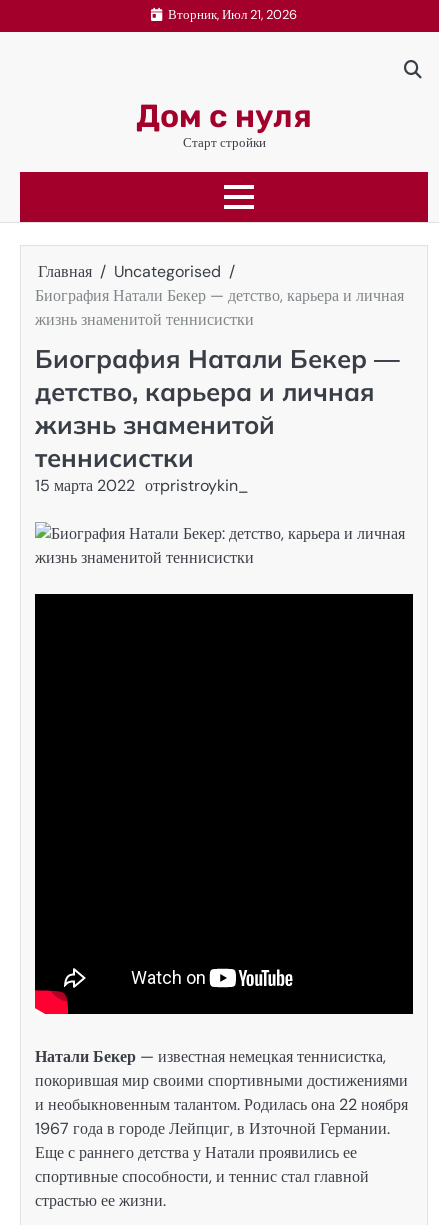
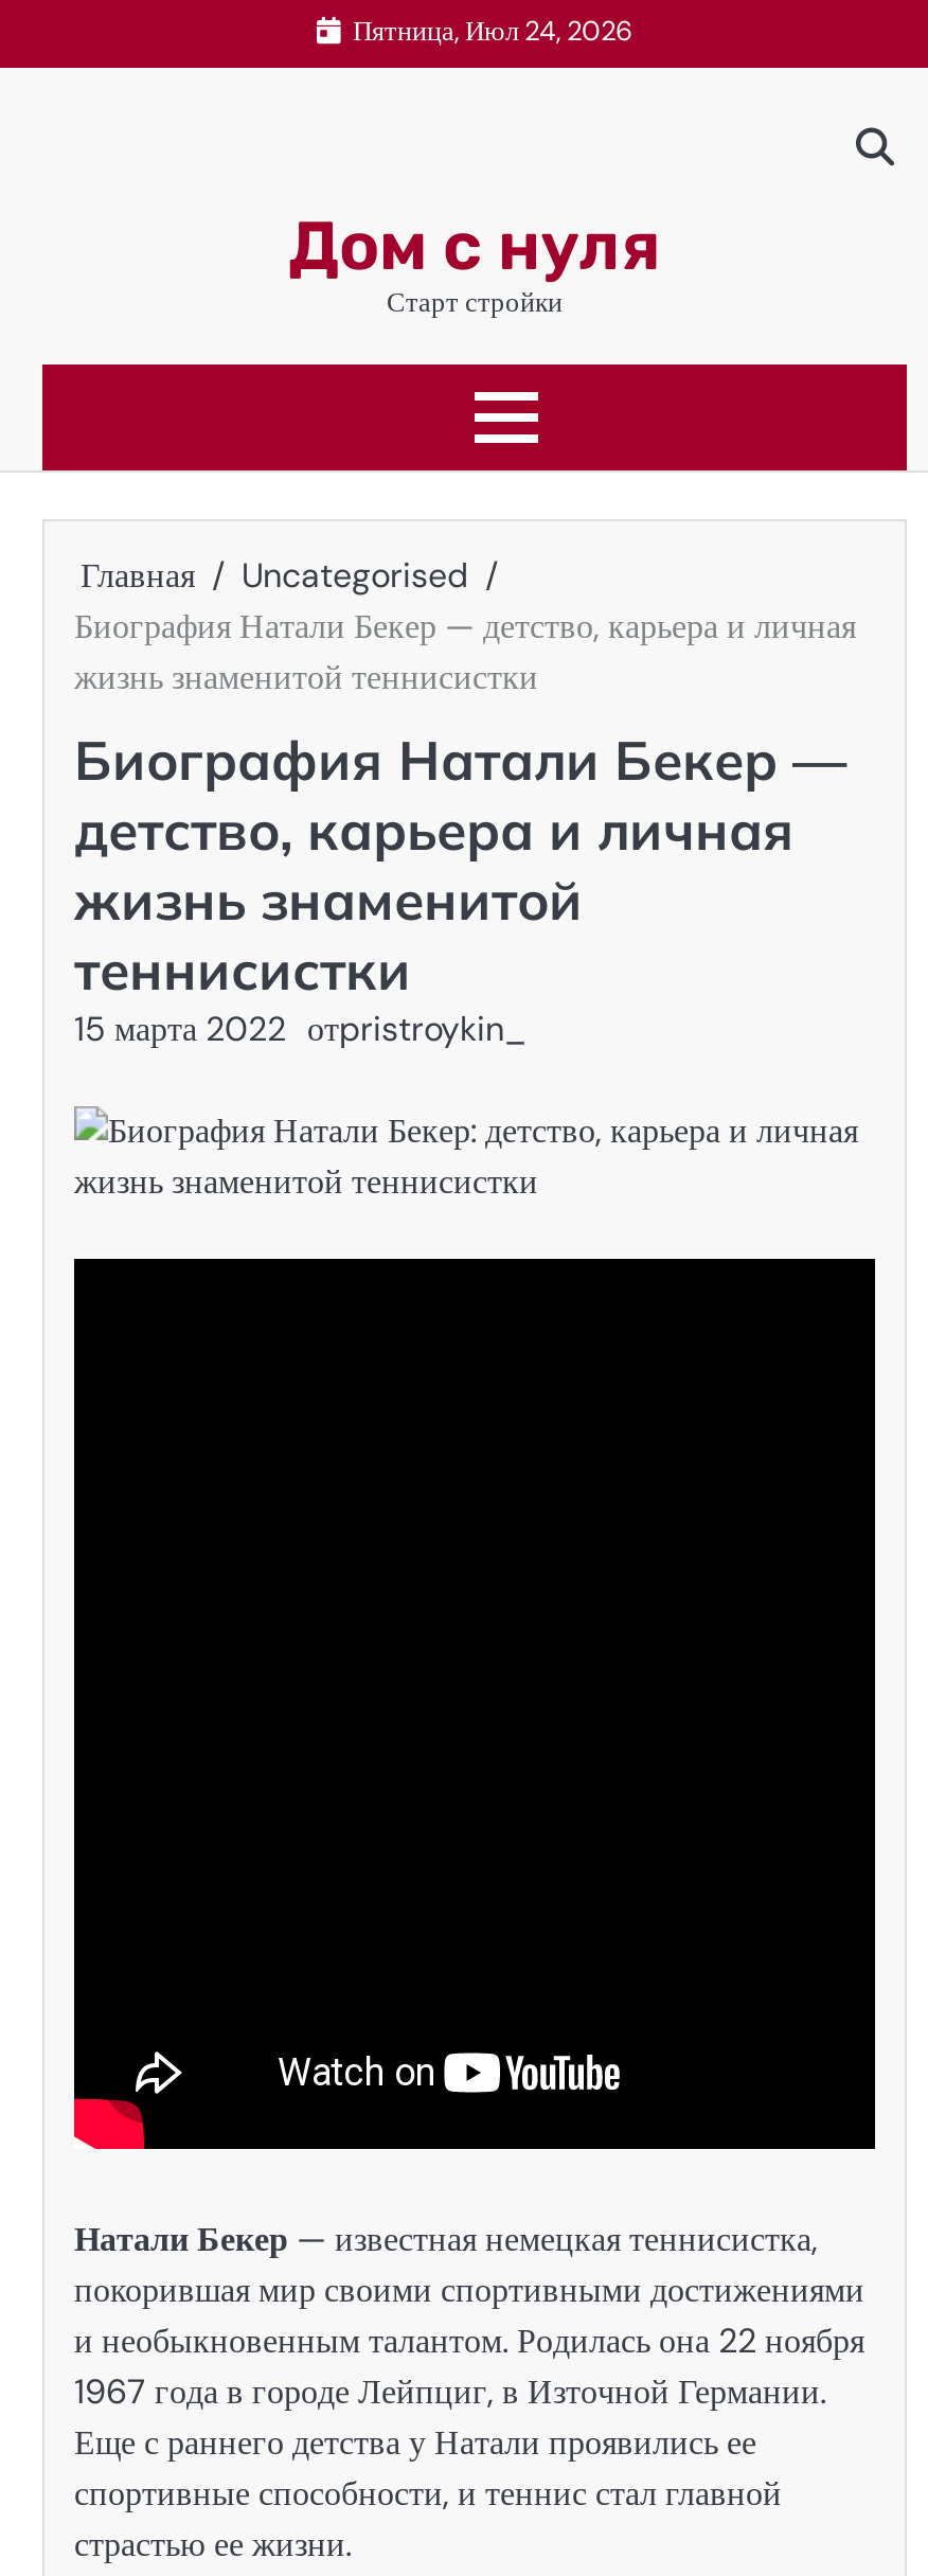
[168,5,297,22] Вторник, Июл 21, 2026 -> [353,12,632,48] Пятница, Июл 24, 2026

